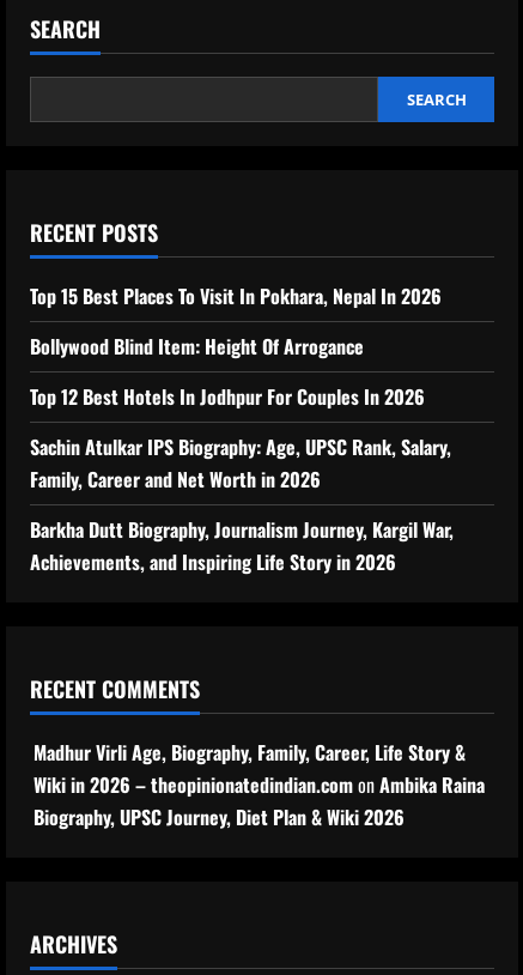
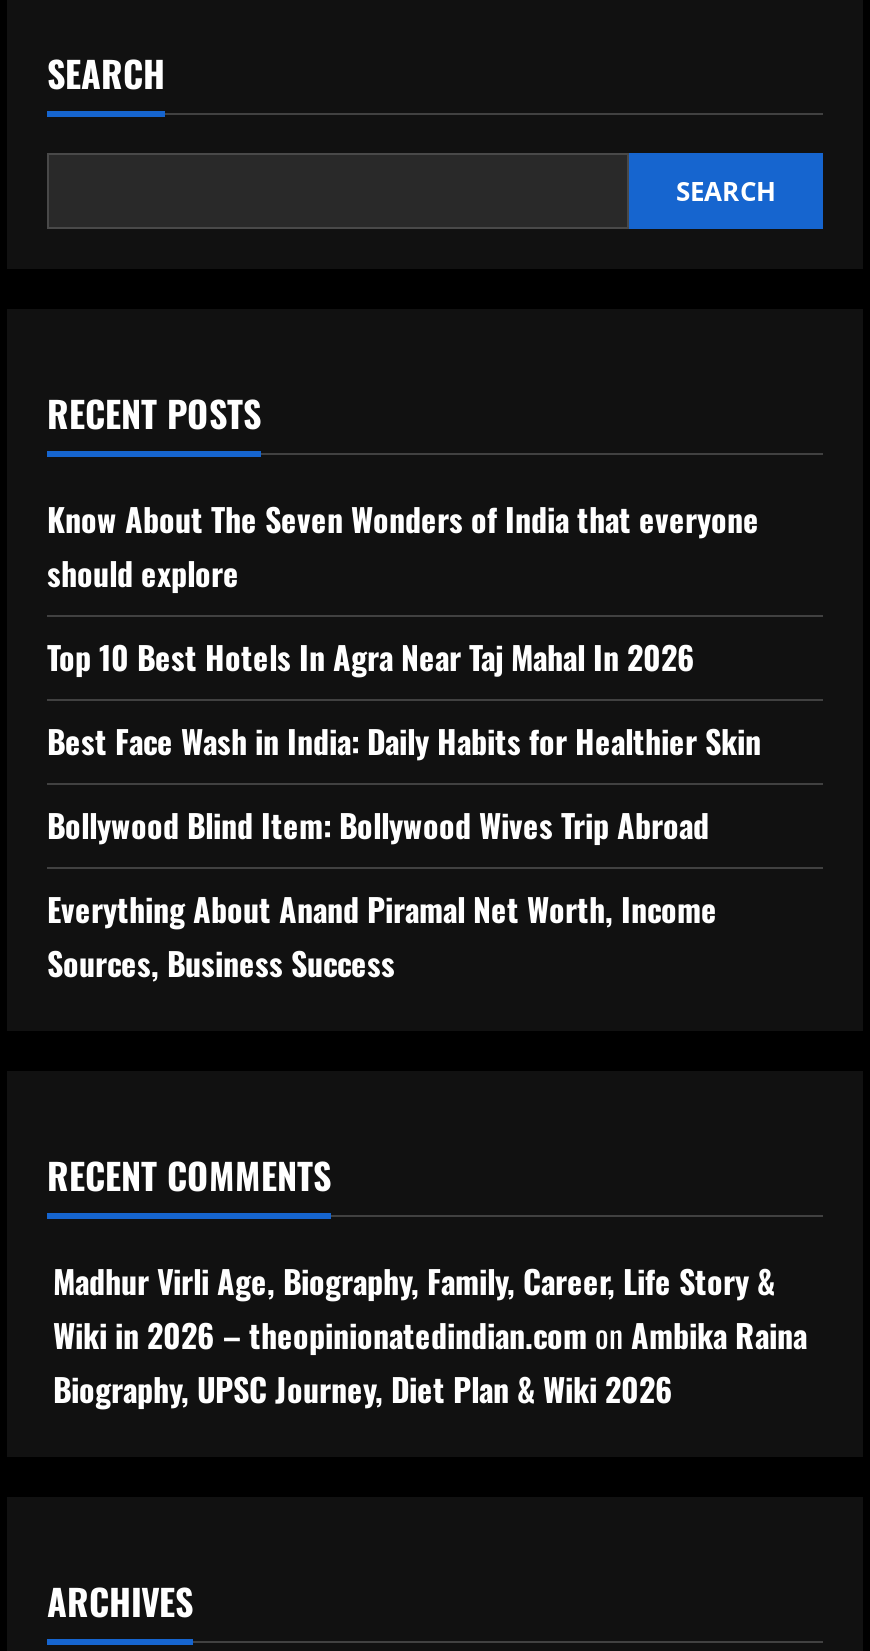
[30,281,442,310] Top 15 Best Places To Visit In Pokhara, Nepal In 2026 -> [47,495,759,597] Know About The Seven Wonders of India that everyone | should explore
[30,331,364,360] Bollywood Blind Item: Height Of Arrogance -> [47,633,695,681] Top 10 Best Hotels In Agra Near Taj Mahal In 2026
[30,382,425,410] Top 12 Best Hotels In Jodhpur For Couples In 2026 -> [47,717,761,765] Best Face Wash in India: Daily Habits for Healthier Skin
[30,432,451,493] Sachin Atulkar IPS Biography: Age, UPSC Rank, Salary, | Family, Career and Net Worth in 2026 -> [47,801,709,849] Bollywood Blind Item: Bollywood Wives Trip Abroad
[30,515,454,576] Barkha Dutt Biography, Journalism Journey, Kargil War, | Achievements, and Inspiring Life Story in 2026 -> [47,885,717,987] Everything About Anand Piramal Net Worth, Income | Sources, Business Success

